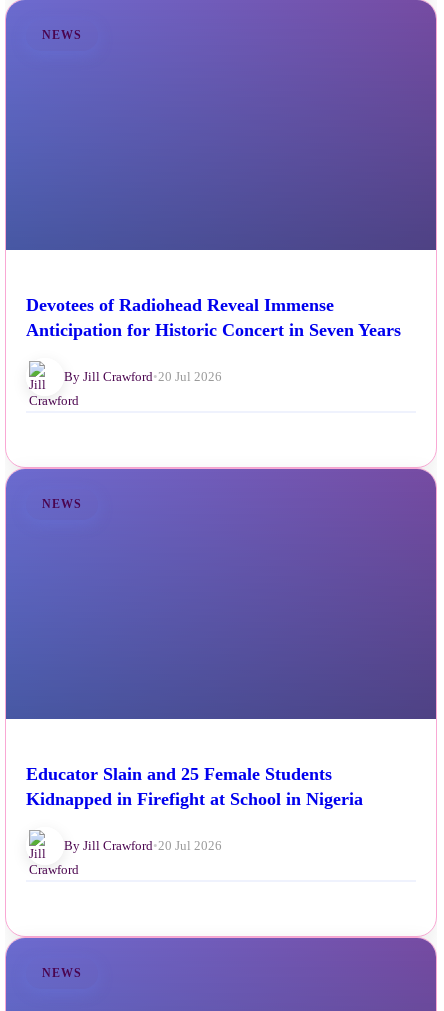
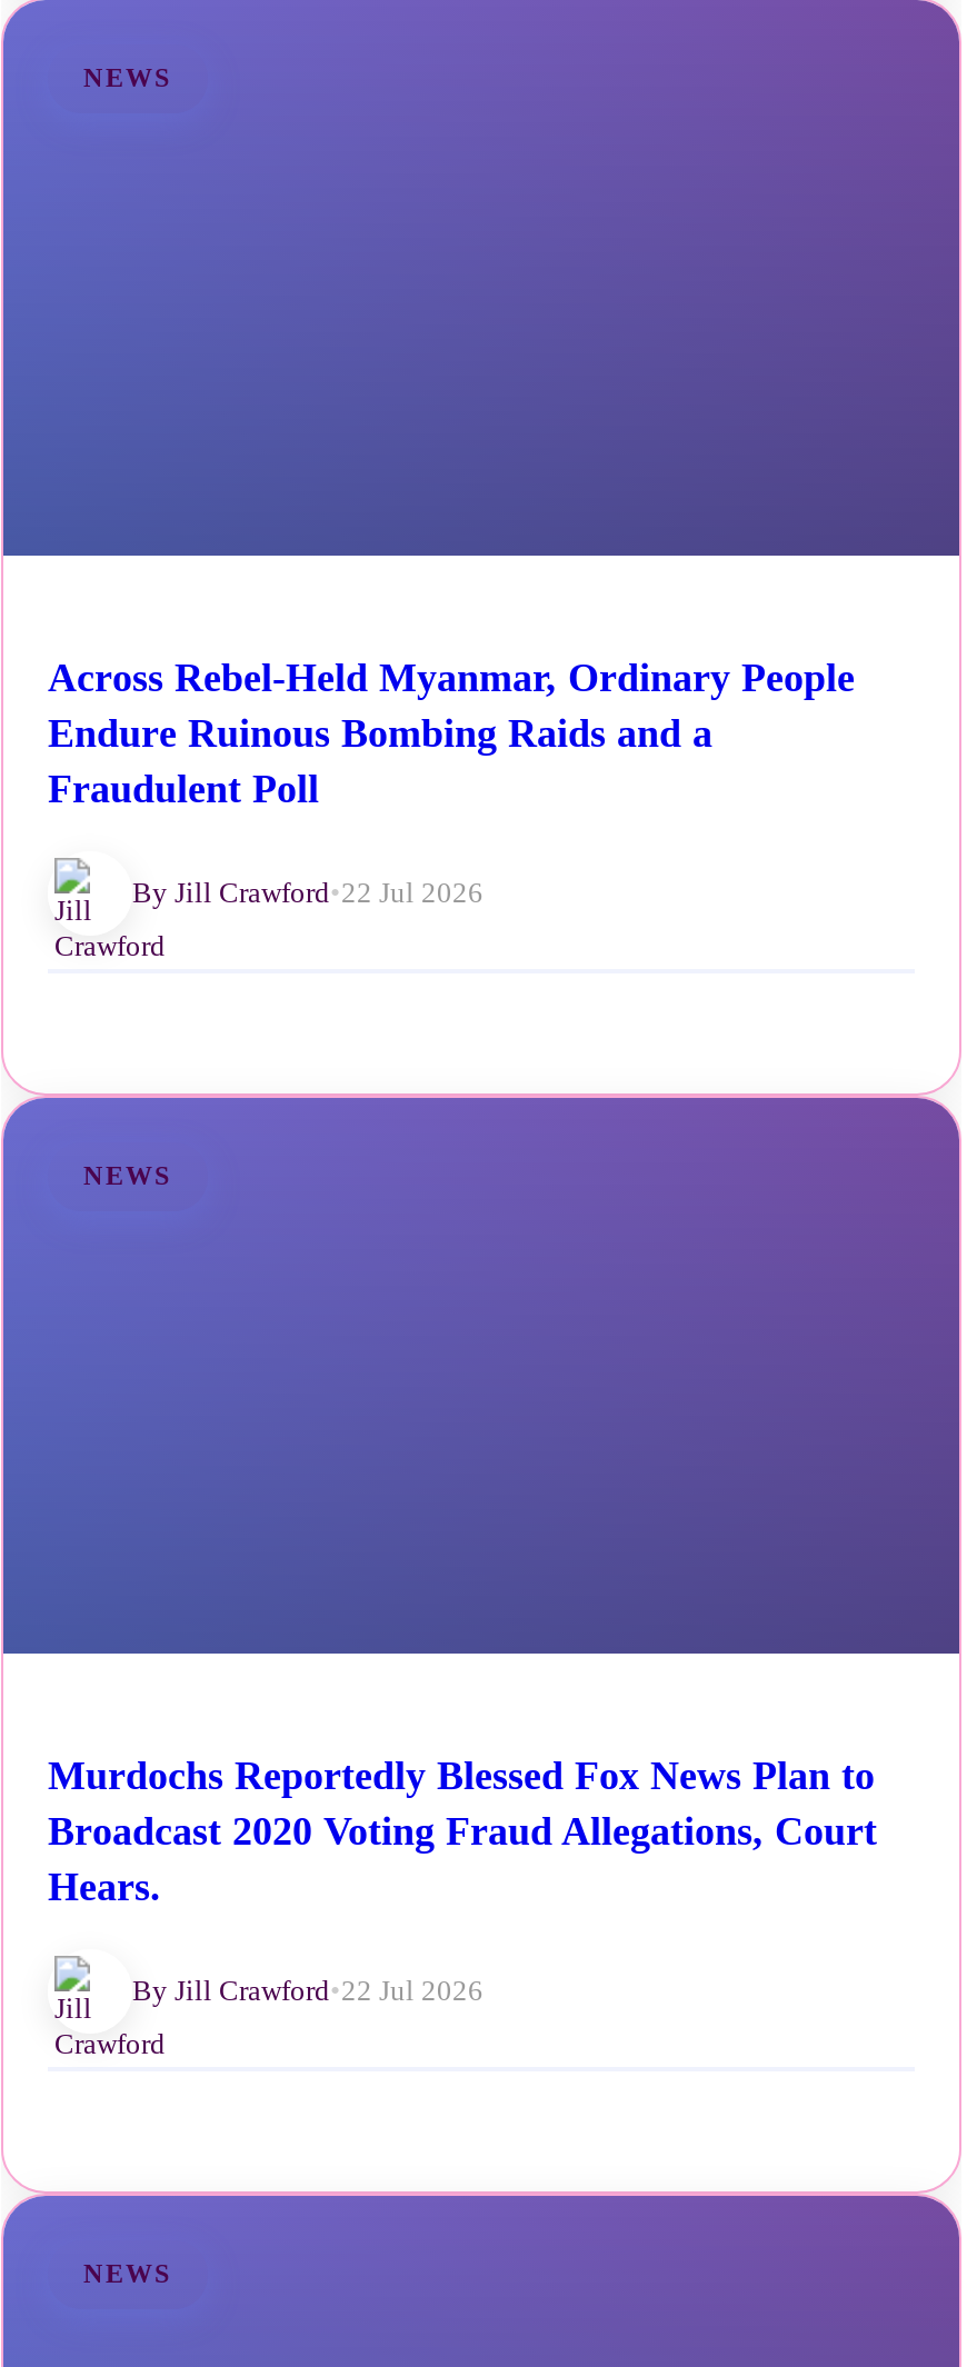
[26,295,401,340] Devotees of Radiohead Reveal Immense | Anticipation for Historic Concert in Seven Years -> [48,656,855,812] Across Rebel-Held Myanmar, Ordinary People | Endure Ruinous Bombing Raids and a | Fraudulent Poll
[64,369,222,384] By Jill Crawford • 20 Jul 2026 -> [132,876,483,909] By Jill Crawford • 22 Jul 2026
[26,764,363,809] Educator Slain and 25 Female Students | Kidnapped in Firefight at School in Nigeria -> [48,1754,877,1910] Murdochs Reportedly Blessed Fox News Plan to | Broadcast 2020 Voting Fraud Allegations, Court | Hears.
[64,838,222,853] By Jill Crawford • 20 Jul 2026 -> [132,1974,483,2007] By Jill Crawford • 22 Jul 2026

